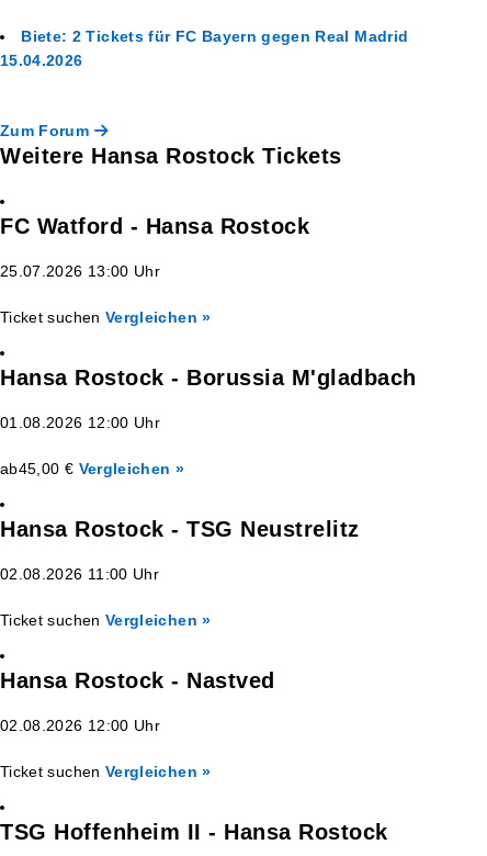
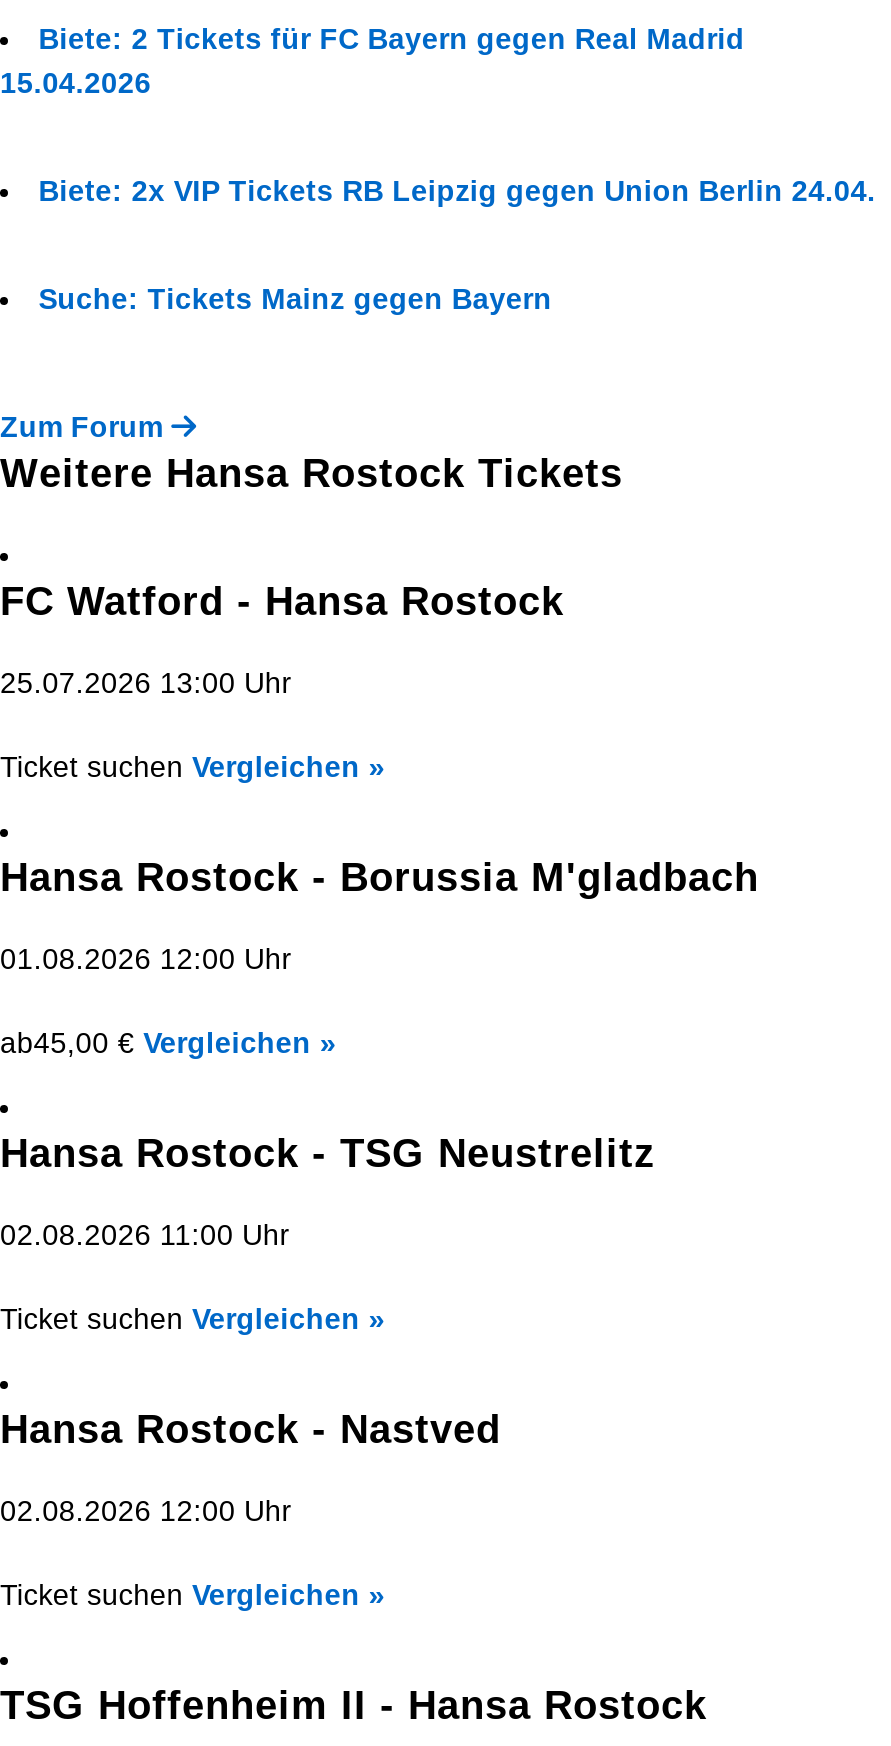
none -> [38,175,876,315] Biete: 2x VIP Tickets RB Leipzig gegen Union Berlin 24.04. | Suche: Tickets Mainz gegen Bayern

